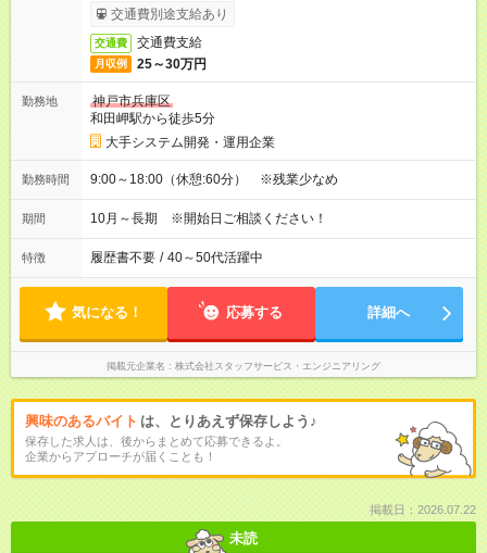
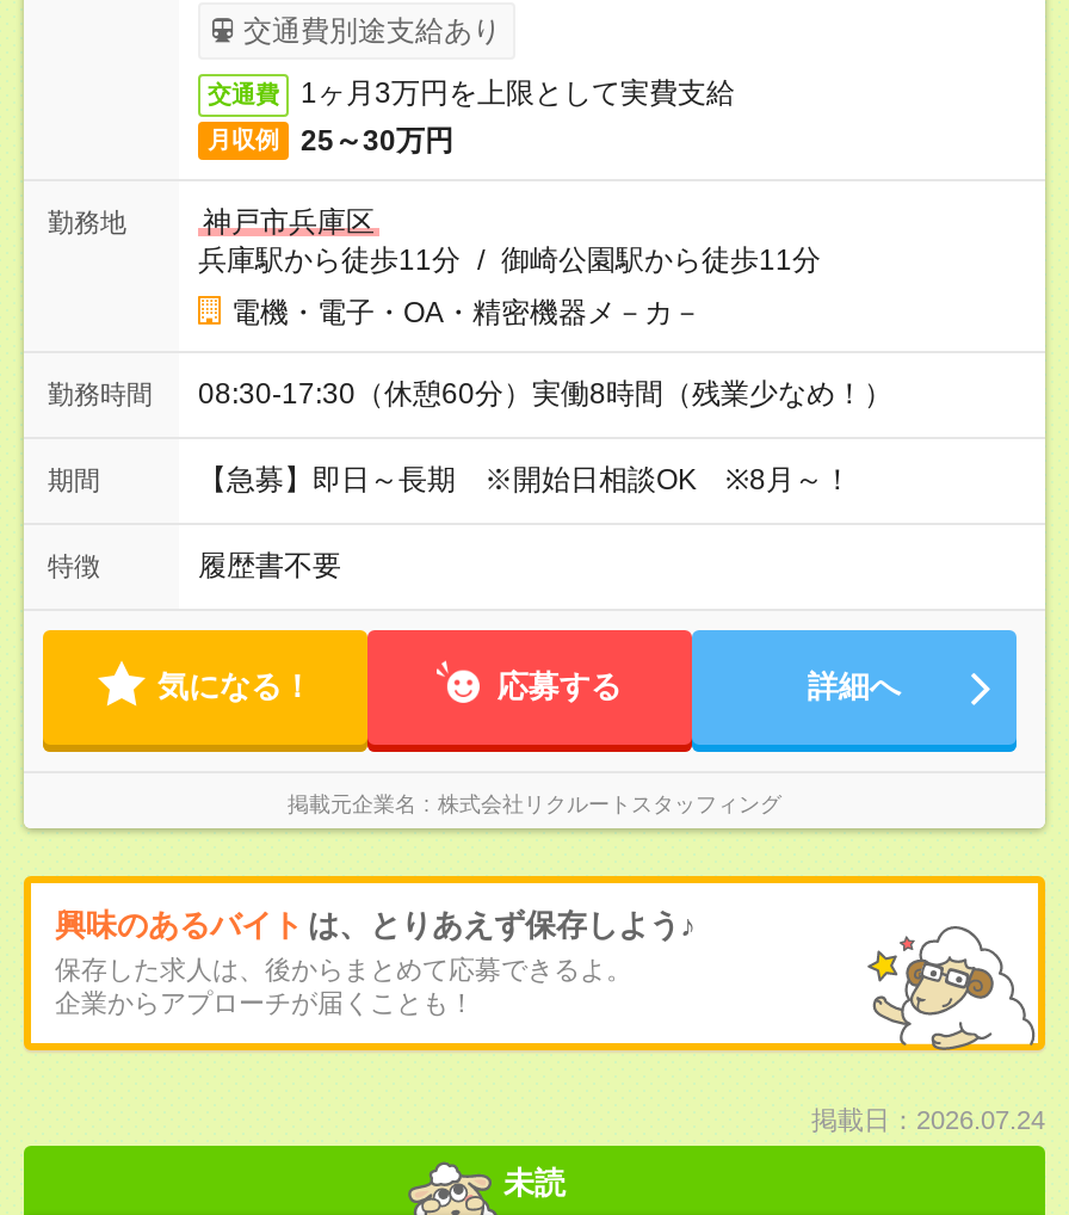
[137,35,202,50] 交通費支給 -> [301,77,735,110] 1ヶ月3万円を上限として実費支給
[90,111,215,126] 和田岬駅から徒歩5分 -> [198,243,821,277] 兵庫駅から徒歩11分 / 御崎公園駅から徒歩11分
[105,135,275,150] 大手システム開発・運用企業 -> [231,296,702,329] 電機・電子・OA・精密機器メ－カ－
[90,172,338,187] 9:00～18:00（休憩:60分） ※残業少なめ -> [198,377,892,411] 08:30-17:30（休憩60分）実働8時間（残業少なめ！）
[90,211,325,226] 10月～長期 ※開始日ご相談ください！ -> [198,463,847,497] 【急募】即日～長期 ※開始日相談OK ※8月～！
[90,250,263,265] 履歴書不要 / 40～50代活躍中 -> [198,549,341,582] 履歴書不要
[175,361,380,372] 株式会社スタッフサービス・エンジニアリング -> [438,792,781,816] 株式会社リクルートスタッフィング
[370,503,476,516] 掲載日：2026.07.22 -> [811,1105,1045,1134] 掲載日：2026.07.24

